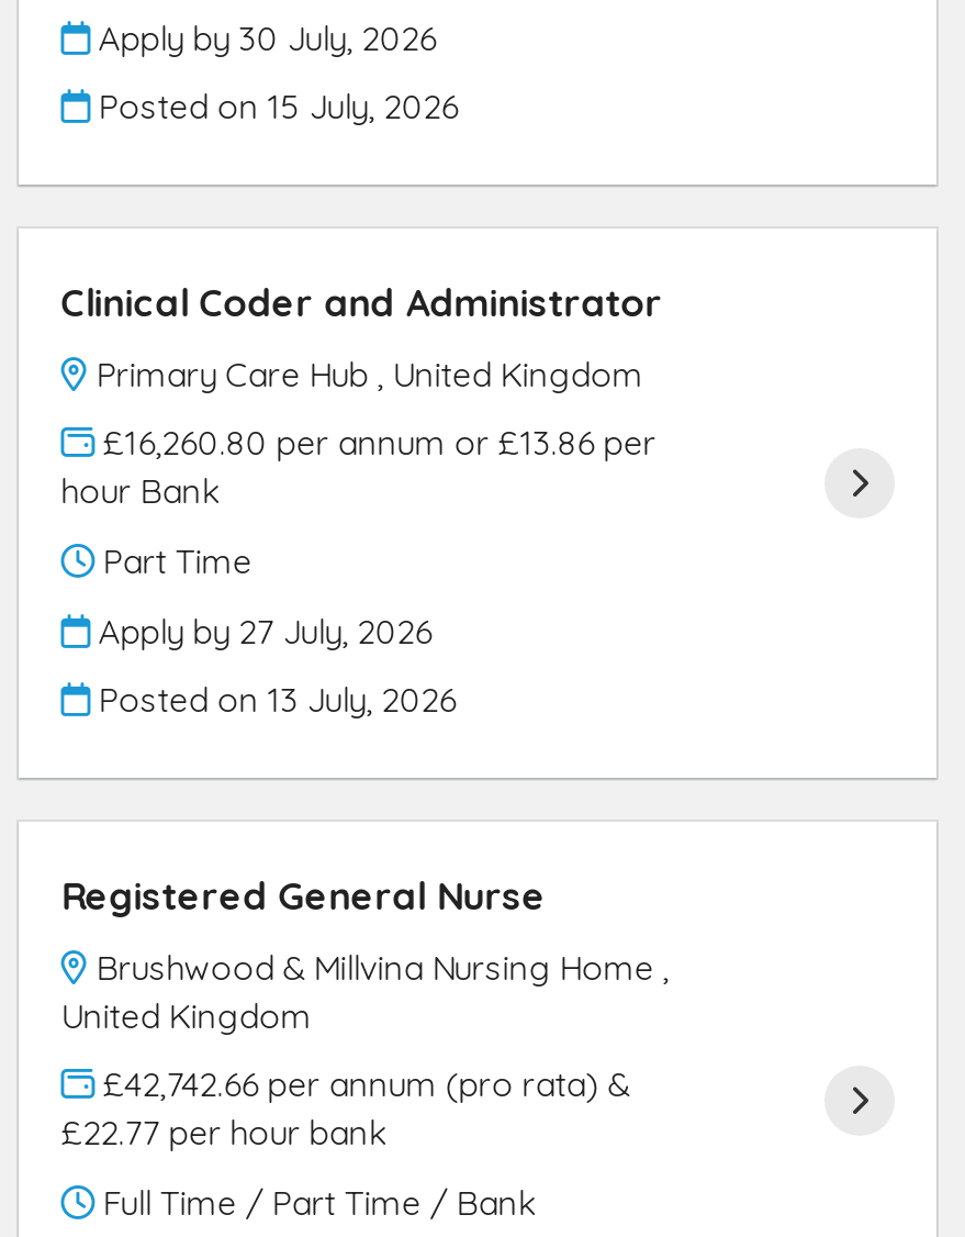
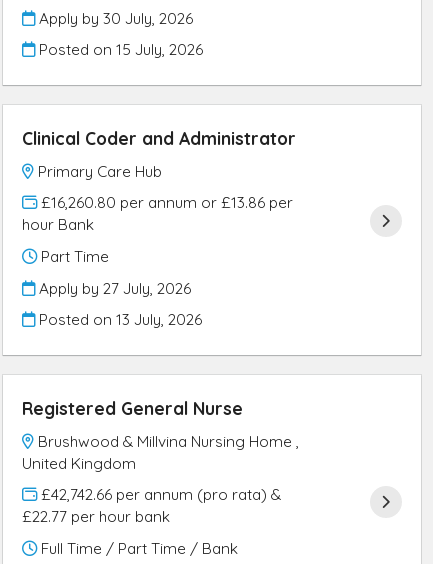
[96,353,643,395] Primary Care Hub , United Kingdom -> [38,162,162,181] Primary Care Hub

